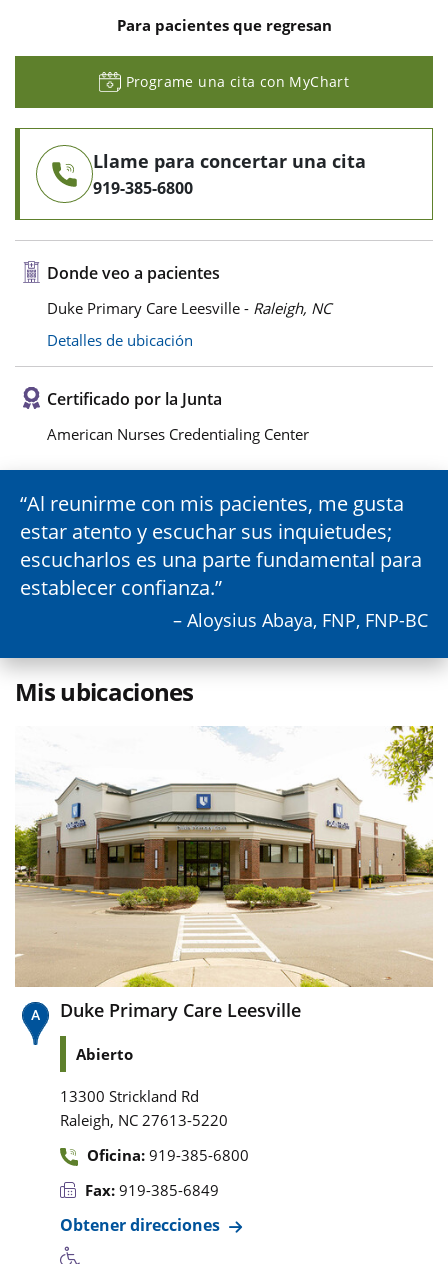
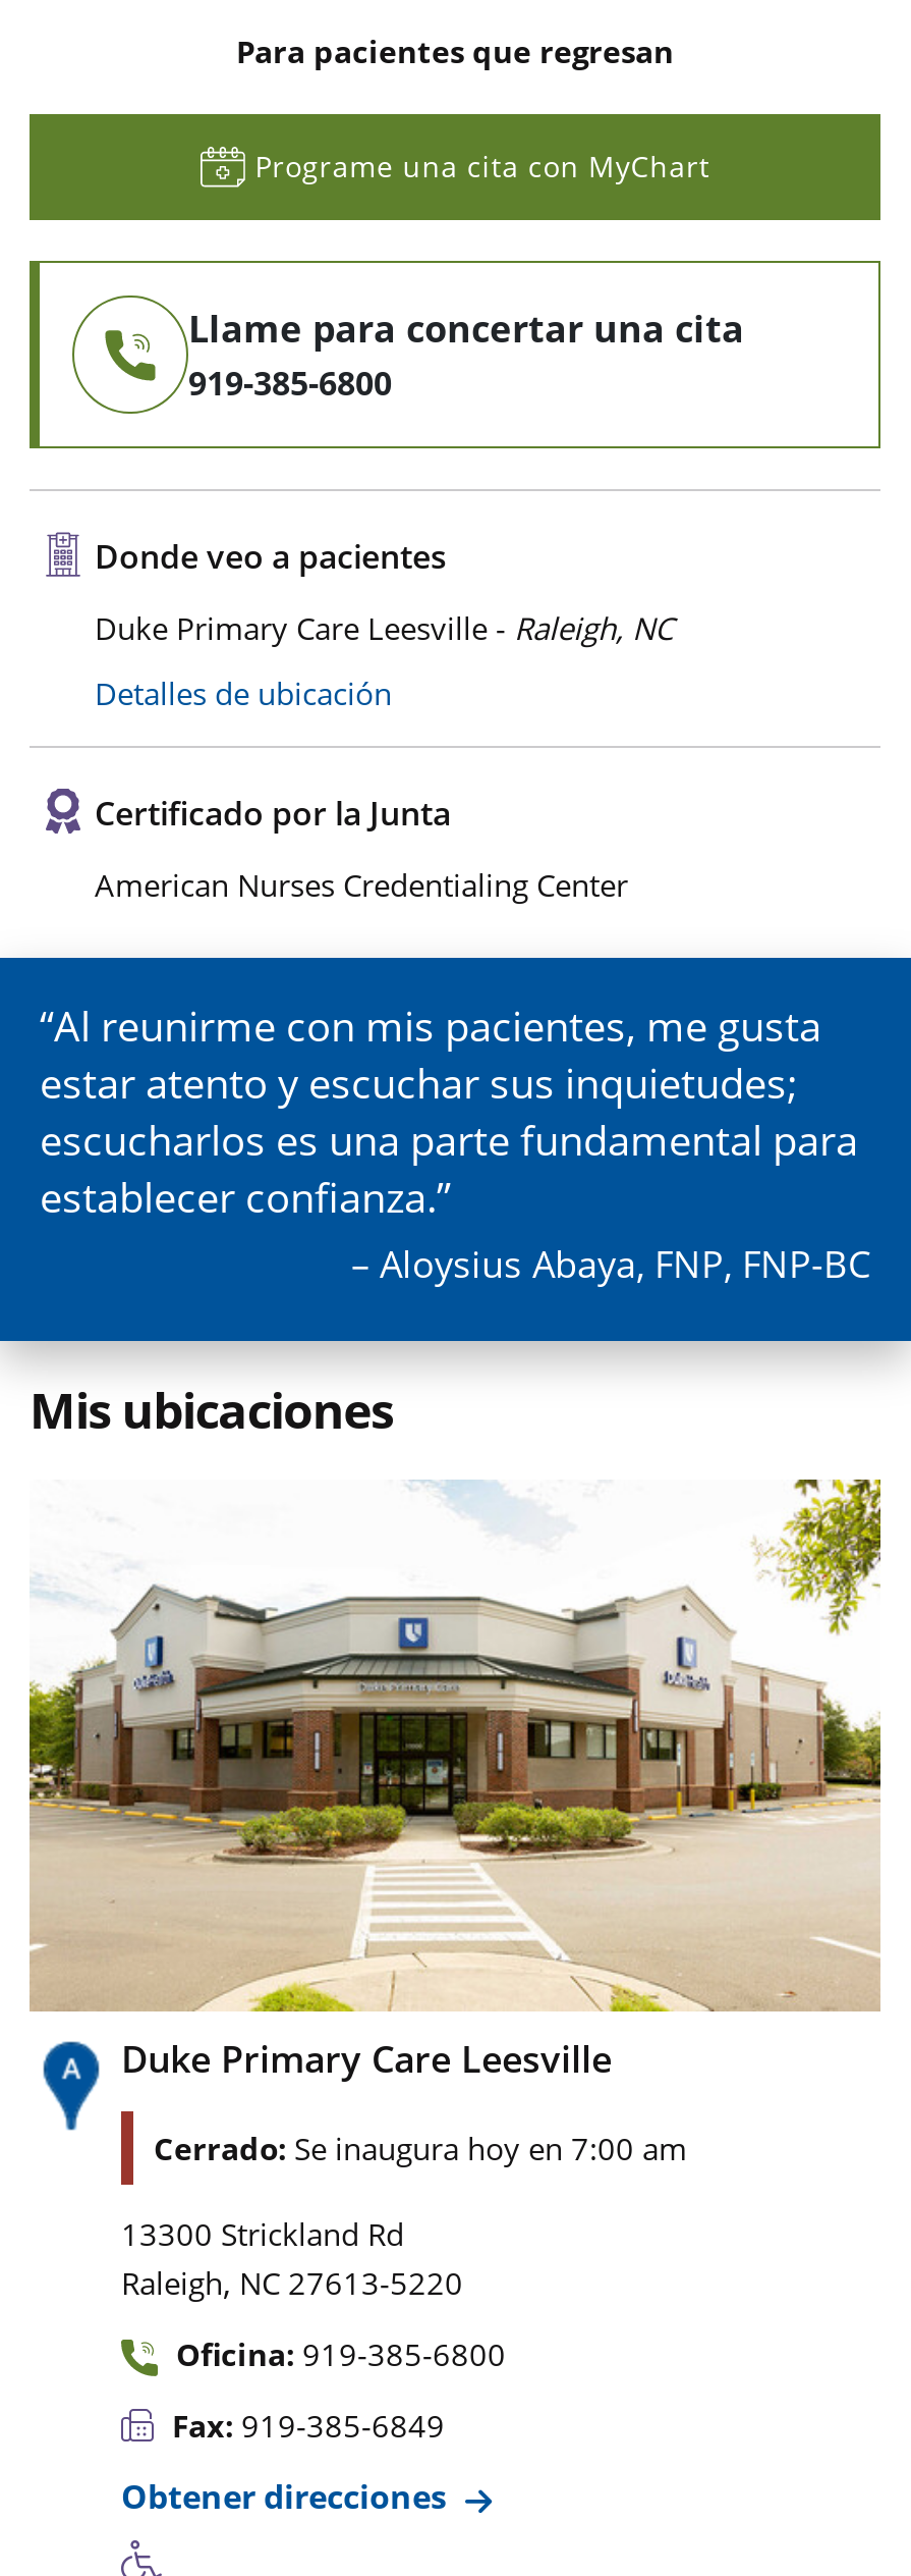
[76,1044,133,1064] Abierto -> [154,2128,687,2169] Cerrado: Se inaugura hoy en 7:00 am

